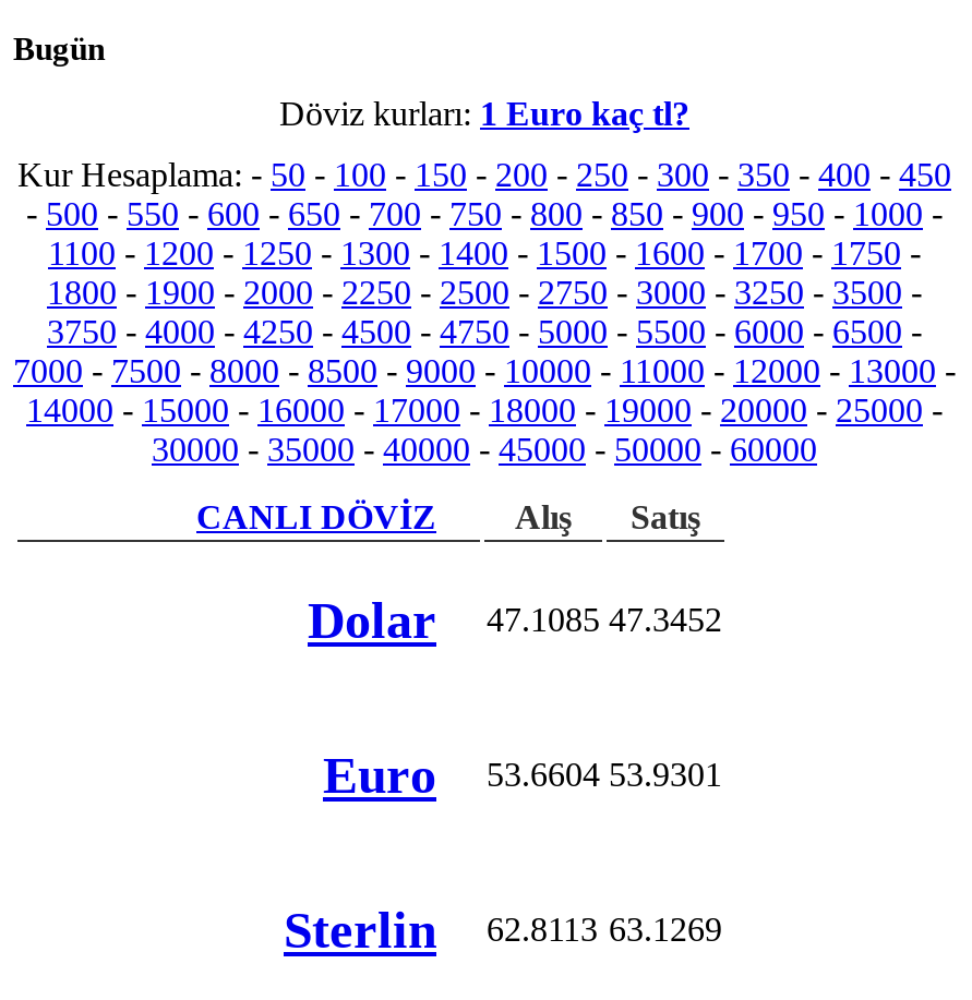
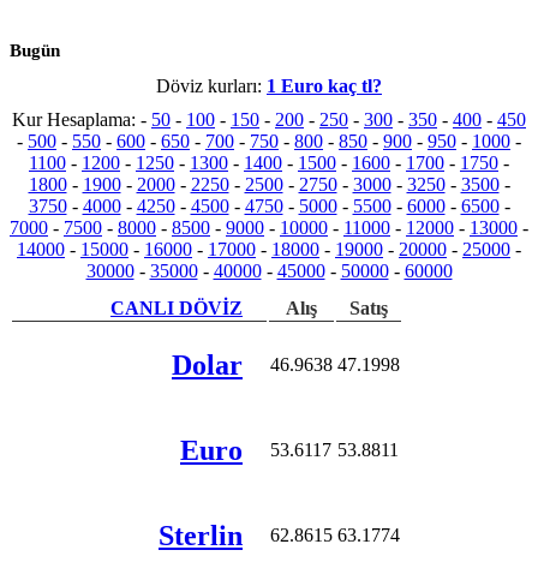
[308,592,722,649] Dolar 47.1085 47.3452 -> [172,349,400,381] Dolar 46.9638 47.1998
[323,747,722,803] Euro 53.6604 53.9301 -> [180,435,399,466] Euro 53.6117 53.8811
[284,902,722,958] Sterlin 62.8113 63.1269 -> [159,520,400,551] Sterlin 62.8615 63.1774

